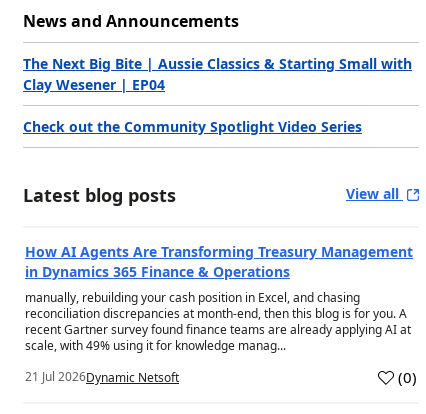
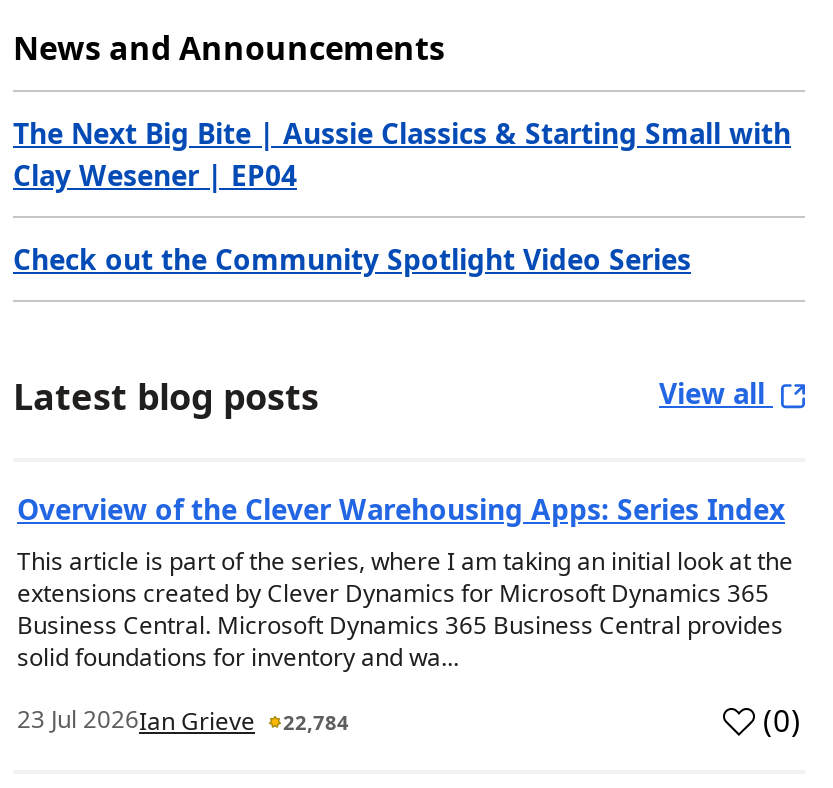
[25,242,413,354] How AI Agents Are Transforming Treasury Management | in Dynamics 365 Finance & Operations | manually, rebuilding your cash position in Excel, and chasing | reconciliation discrepancies at month-end, then this blog is for you. A | recent Gartner survey found finance teams are already applying AI at | scale, with 49% using it for knowledge manag... -> [17,490,793,674] Overview of the Clever Warehousing Apps: Series Index | This article is part of the series, where I am taking an initial look at the | extensions created by Clever Dynamics for Microsoft Dynamics 365 | Business Central. Microsoft Dynamics 365 Business Central provides | solid foundations for inventory and wa...
[25,368,179,386] 21 Jul 2026Dynamic Netsoft -> [17,702,349,738] 23 Jul 2026Ian Grieve | 22,784

